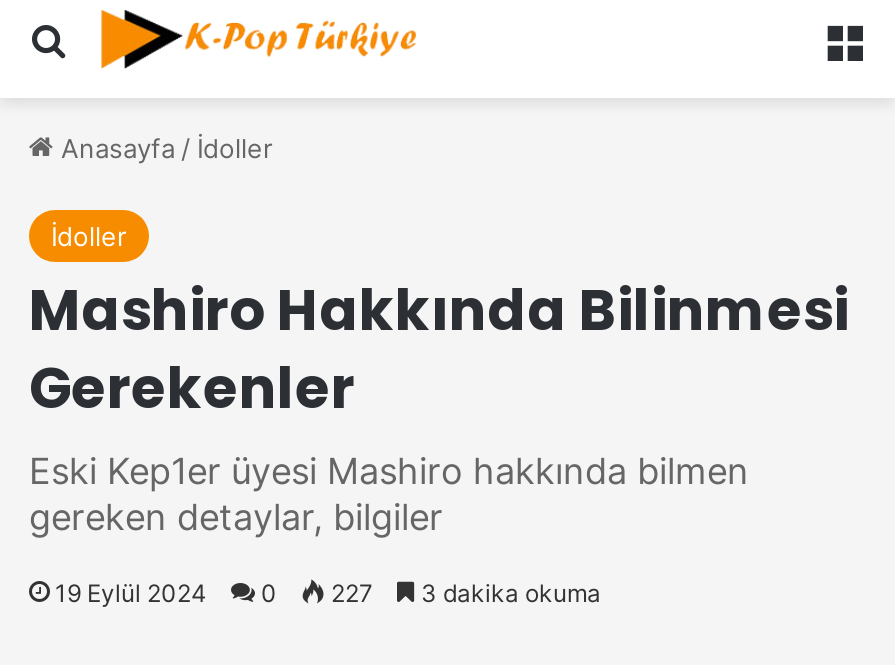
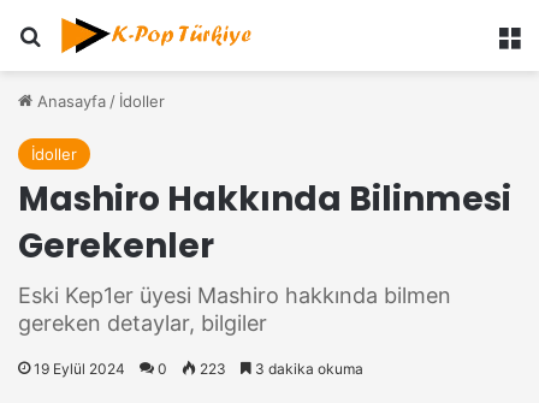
[55,578,601,608] 19 Eylül 2024 0 227 3 dakika okuma -> [34,360,363,378] 19 Eylül 2024 0 223 3 dakika okuma

